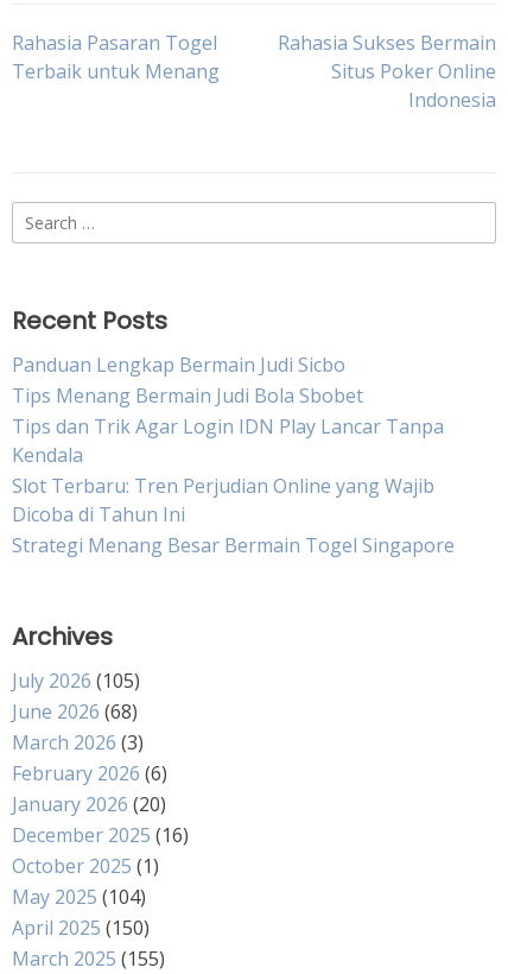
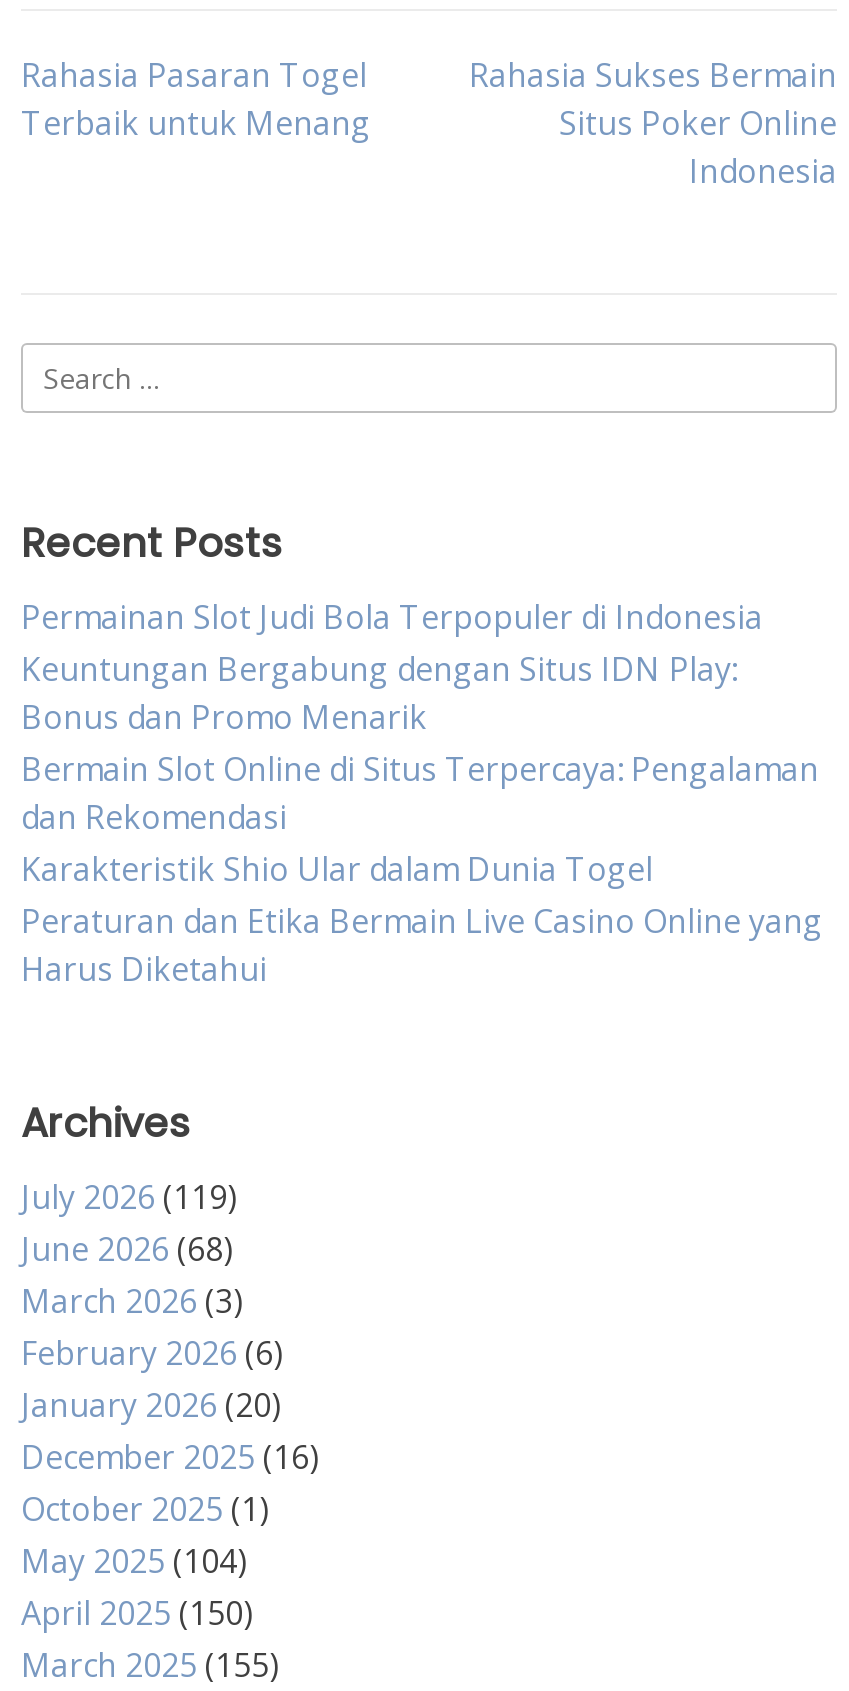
[12,352,455,558] Panduan Lengkap Bermain Judi Sicbo | Tips Menang Bermain Judi Bola Sbobet | Tips dan Trik Agar Login IDN Play Lancar Tanpa | Kendala | Slot Terbaru: Tren Perjudian Online yang Wajib | Dicoba di Tahun Ini | Strategi Menang Besar Bermain Togel Singapore -> [21,595,823,991] Permainan Slot Judi Bola Terpopuler di Indonesia | Keuntungan Bergabung dengan Situs IDN Play: | Bonus dan Promo Menarik | Bermain Slot Online di Situs Terpercaya: Pengalaman | dan Rekomendasi | Karakteristik Shio Ular dalam Dunia Togel | Peraturan dan Etika Bermain Live Casino Online yang | Harus Diketahui
[12,668,140,694] July 2026 (105) -> [21,1175,237,1219] July 2026 (119)

